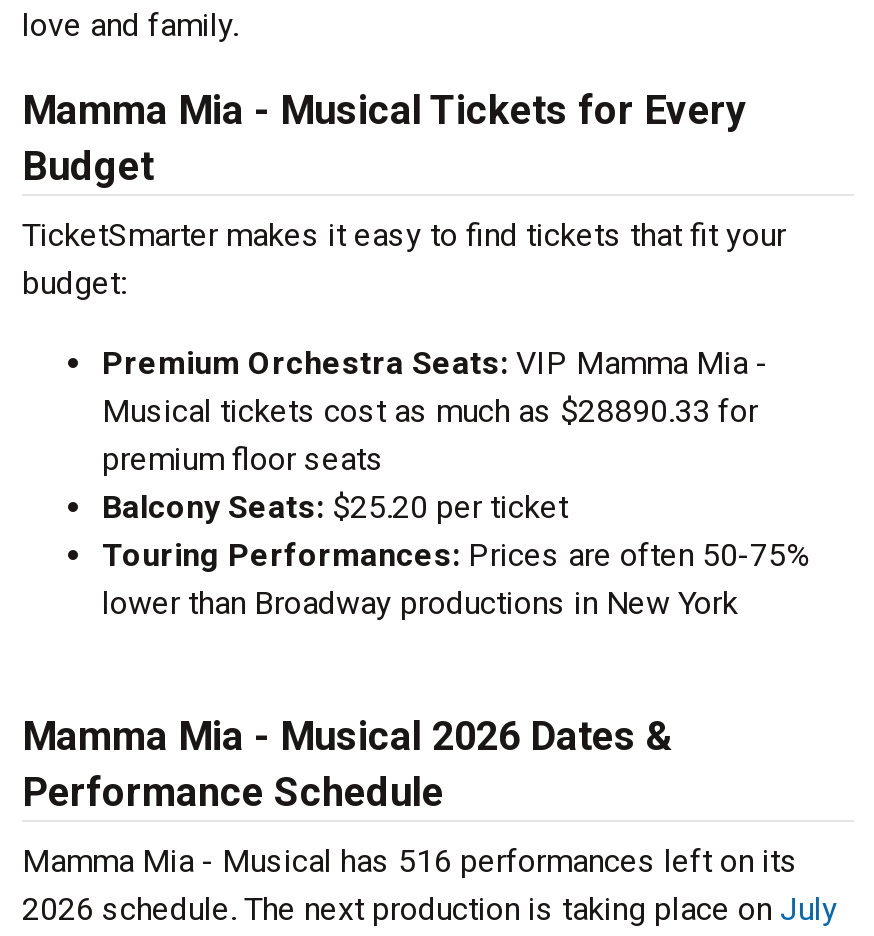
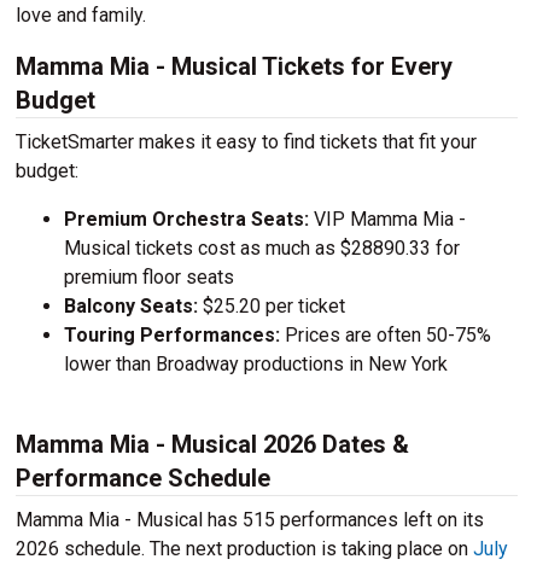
[22,842,798,880] Mamma Mia - Musical has 516 performances left on its -> [16,508,484,531] Mamma Mia - Musical has 515 performances left on its

